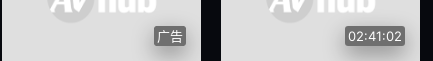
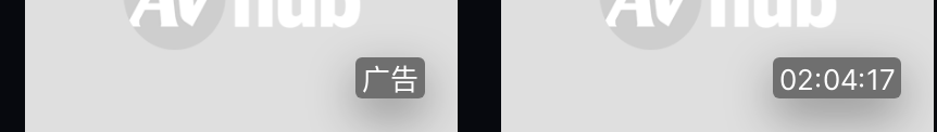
[348,28,402,44] 02:41:02 -> [779,61,895,96] 02:04:17

